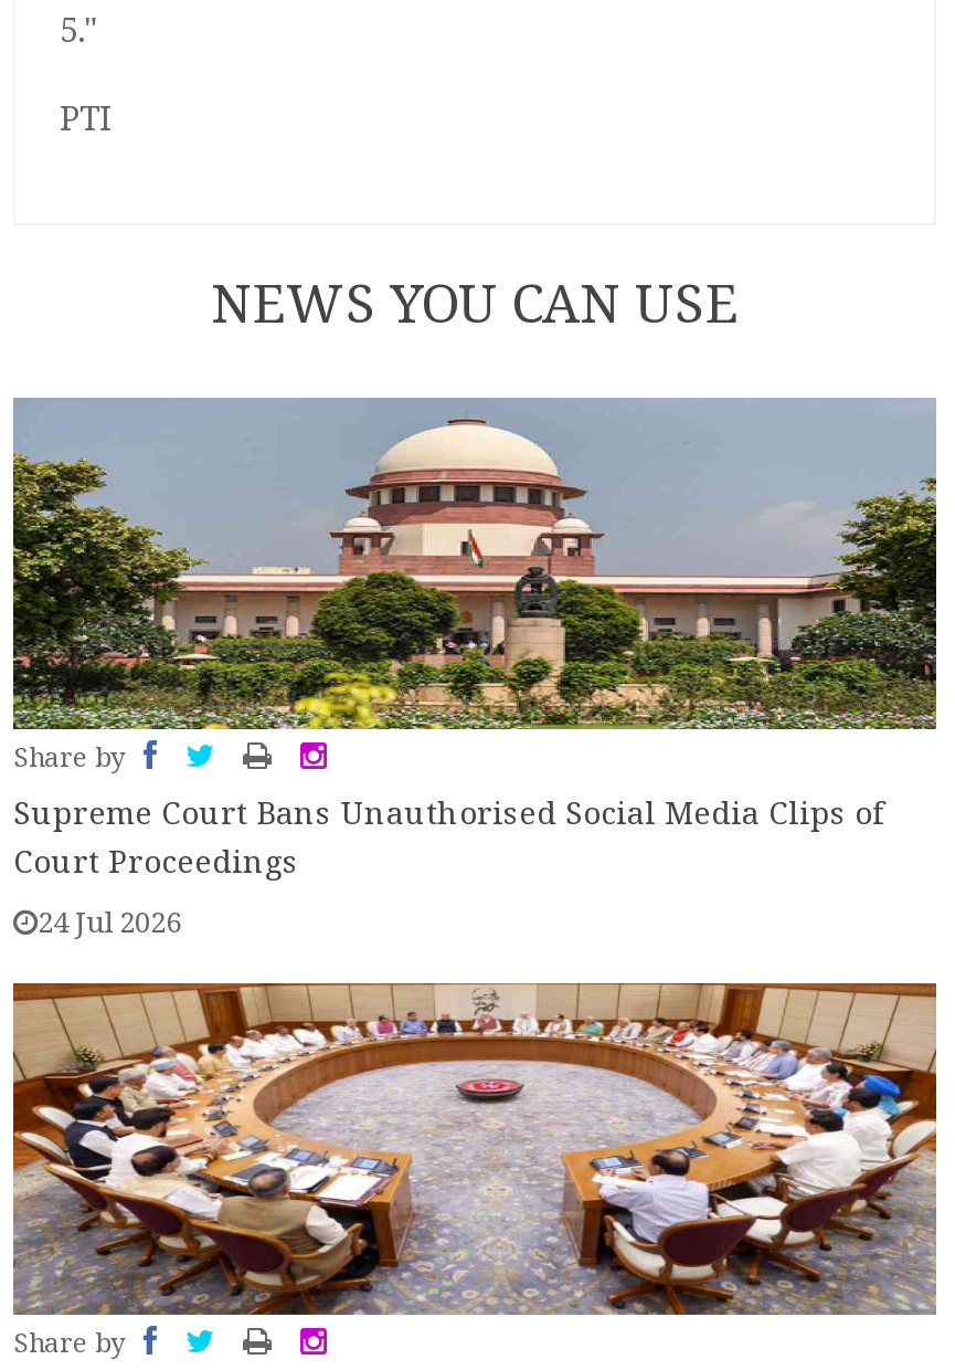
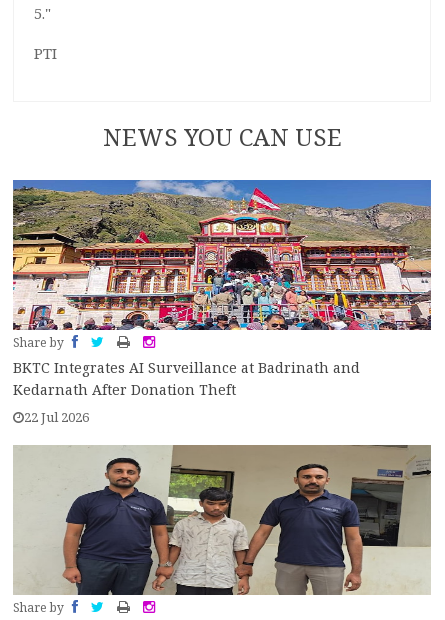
[11,398,938,881] [image] | Supreme Court Bans Unauthorised Social Media Clips of | Court Proceedings -> [12,179,432,398] [image] | BKTC Integrates AI Surveillance at Badrinath and | Kedarnath After Donation Theft
[38,900,181,940] 24 Jul 2026 -> [24,407,89,425] 22 Jul 2026
[11,983,938,1315] [image] -> [13,445,431,595] [image]

